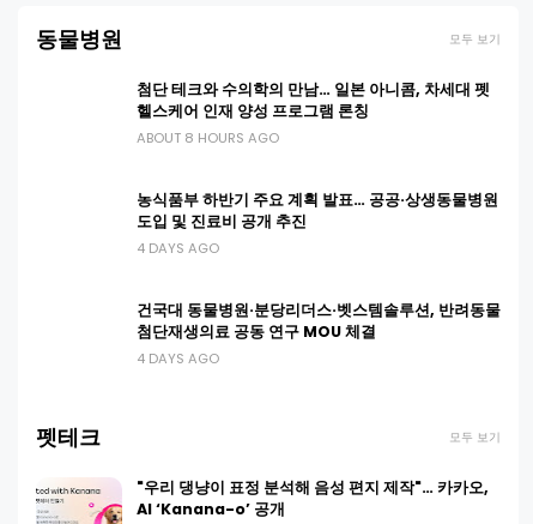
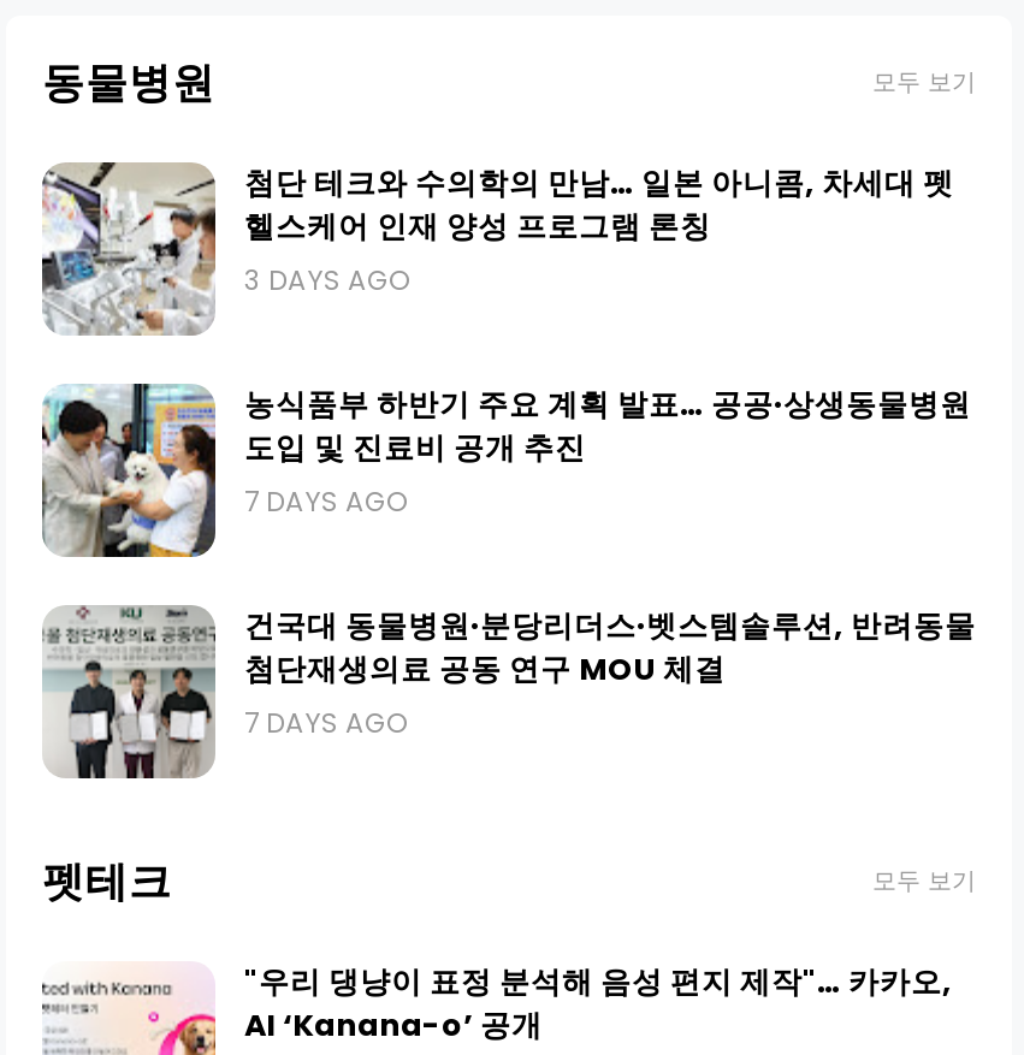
none -> [40,160,218,338] [image]
none -> [40,381,218,559] [image]
[137,129,279,148] ABOUT 8 HOURS AGO -> [244,262,410,301] 3 DAYS AGO
none -> [40,603,218,781] [image]
[137,239,219,258] 4 DAYS AGO -> [244,483,408,522] 7 DAYS AGO
[137,349,219,369] 4 DAYS AGO -> [244,705,408,743] 7 DAYS AGO

